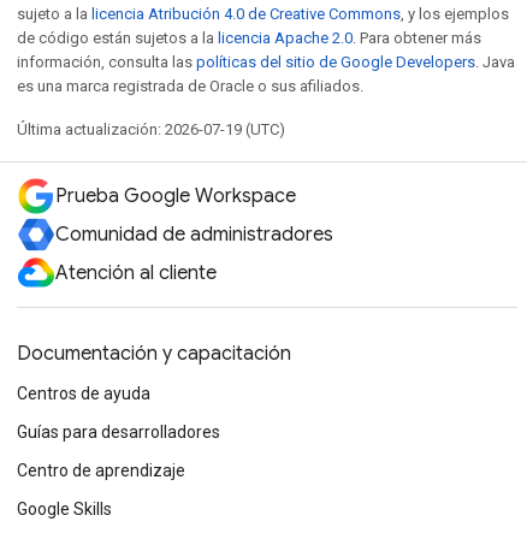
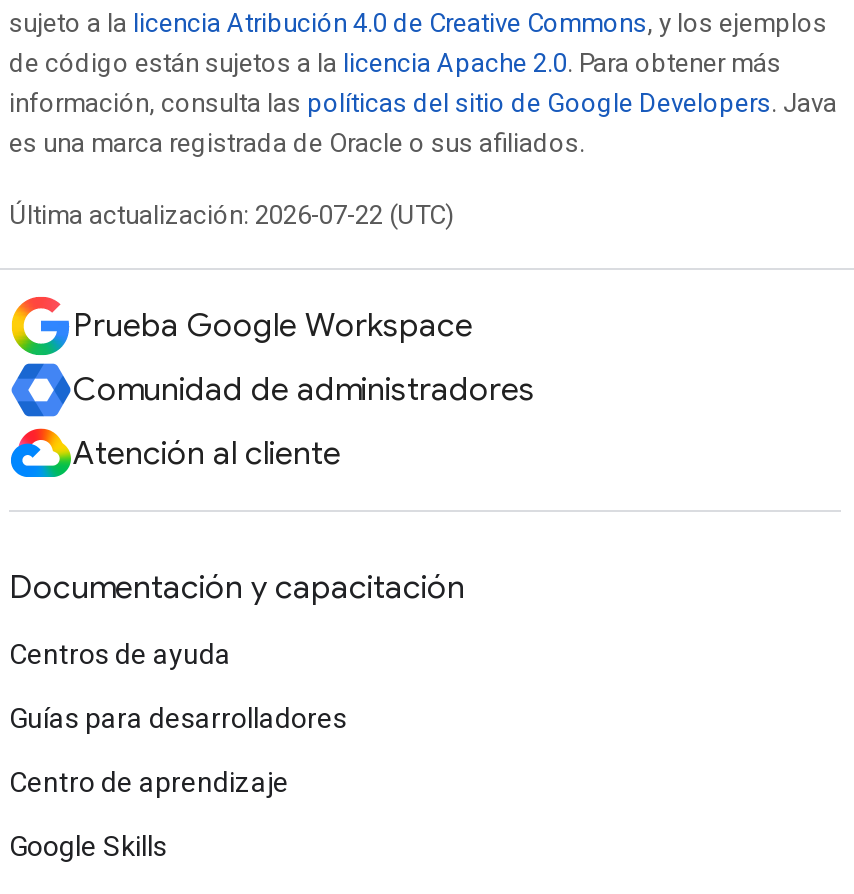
[17,120,285,138] Última actualización: 2026-07-19 (UTC) -> [9,200,455,230] Última actualización: 2026-07-22 (UTC)

